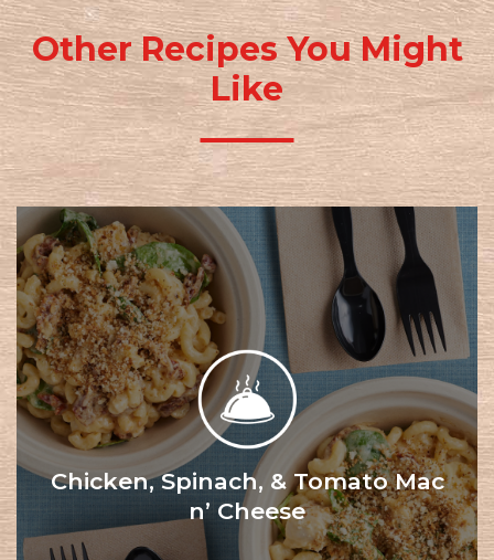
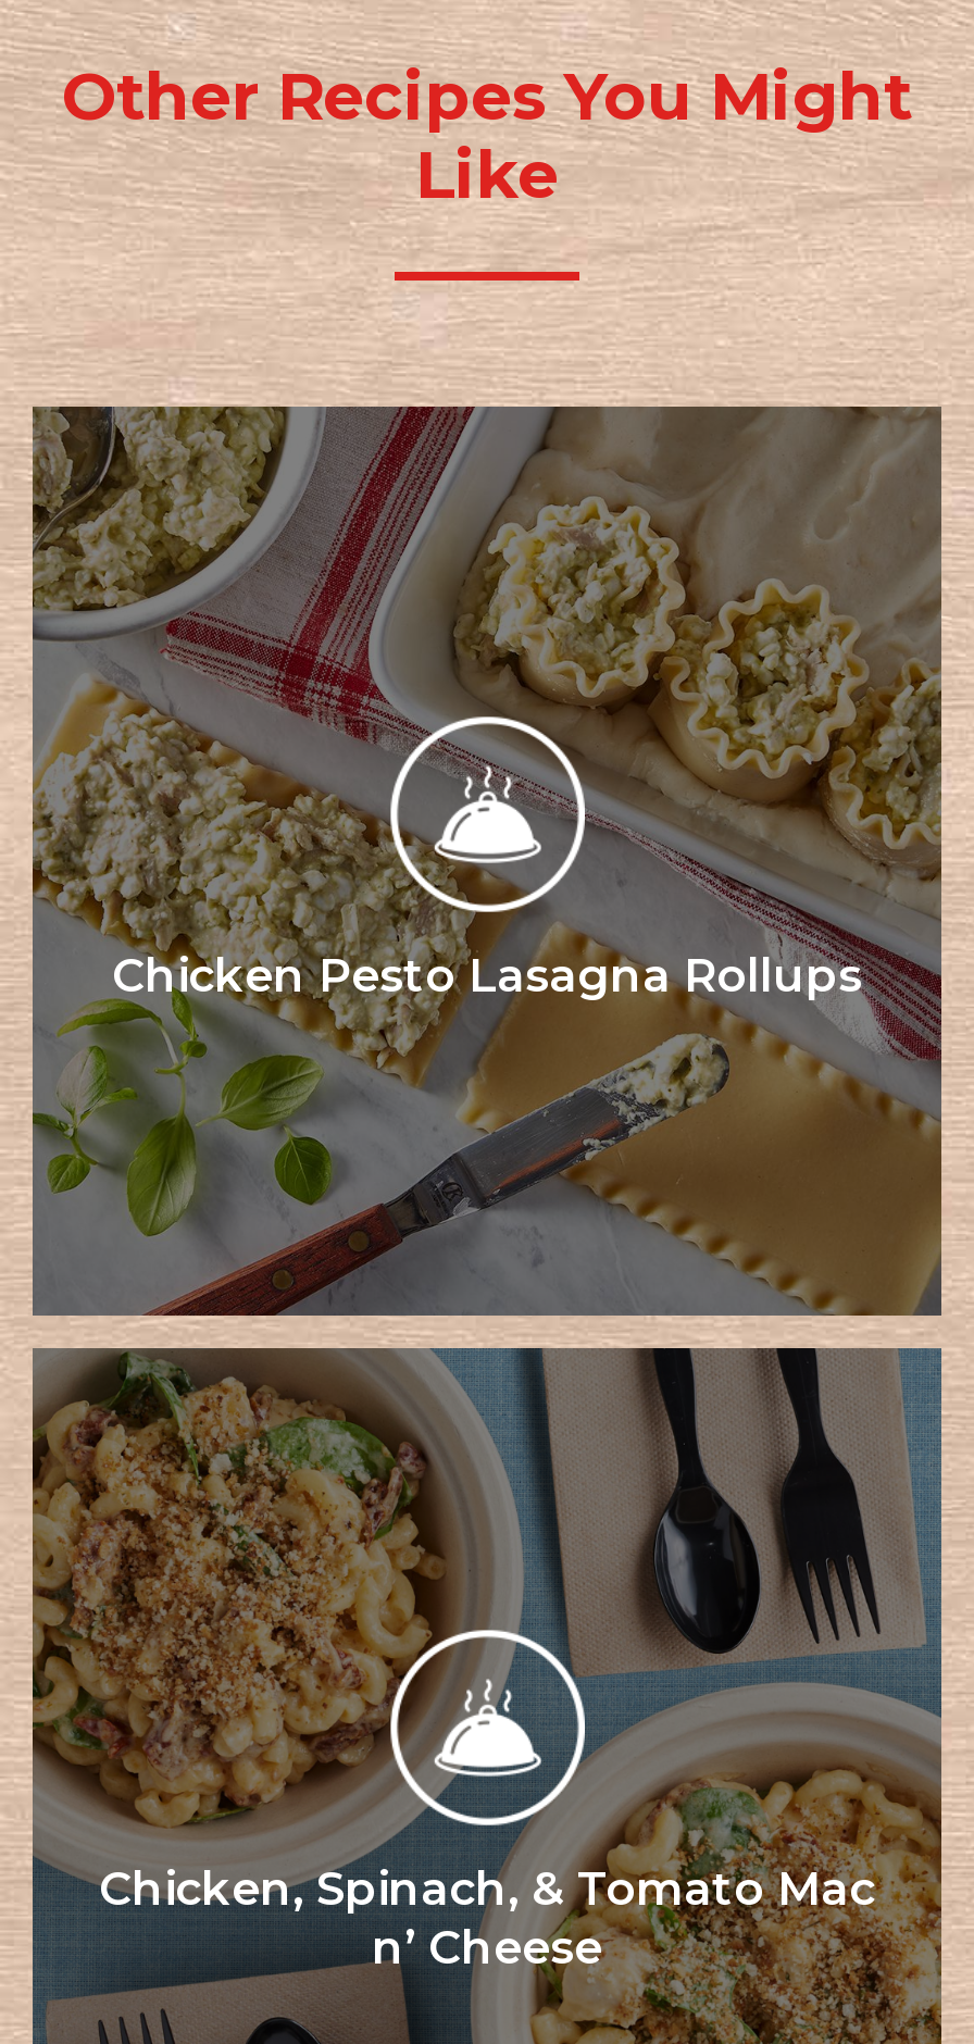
none -> [30,404,941,1318] [image] | Chicken Pesto Lasagna Rollups

